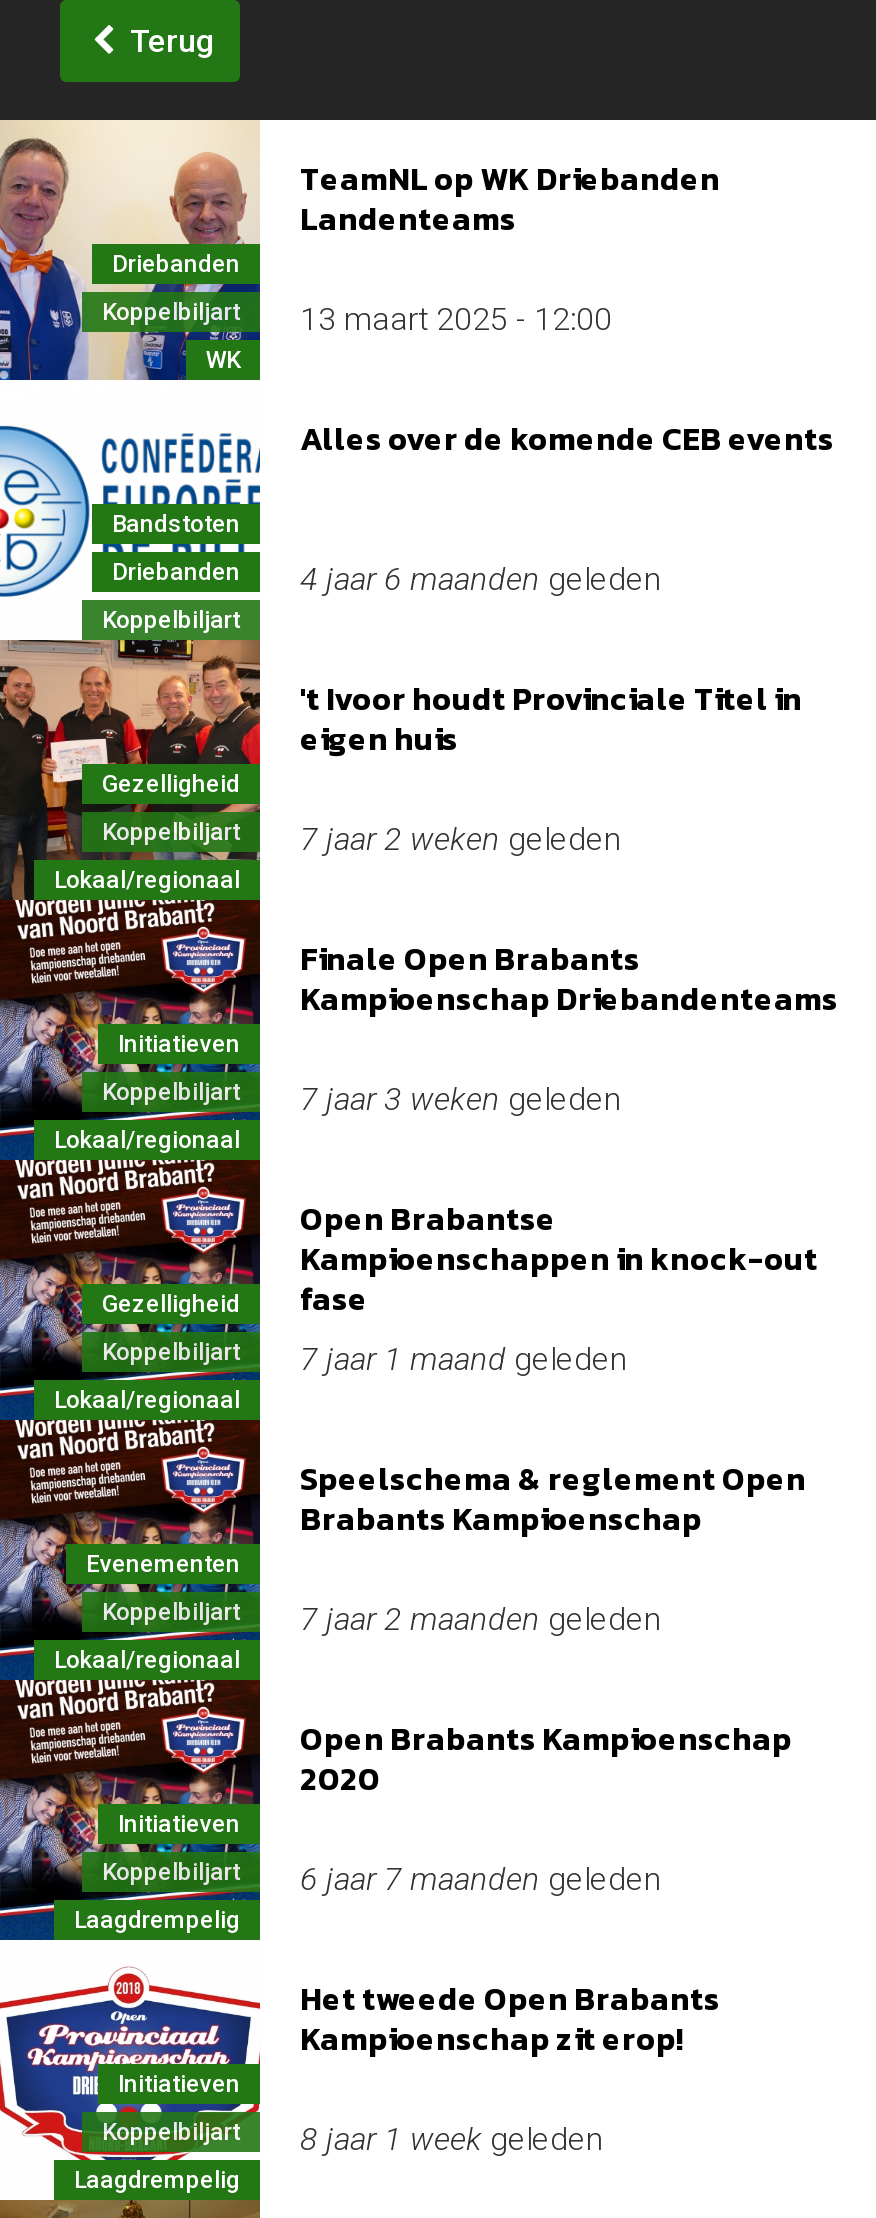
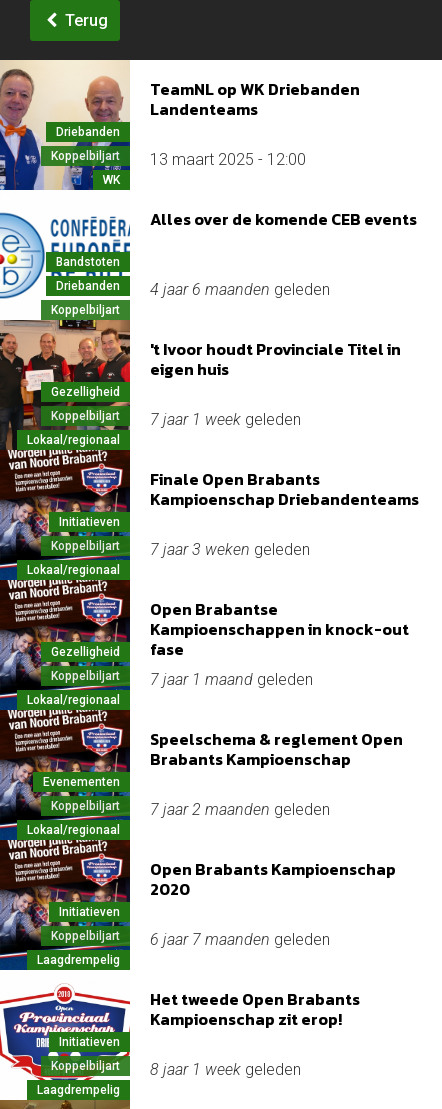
[300,820,620,858] 7 jaar 2 weken geleden -> [150,410,301,429] 7 jaar 1 week geleden

